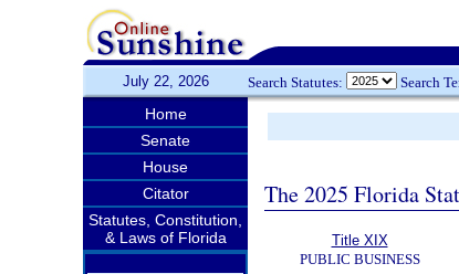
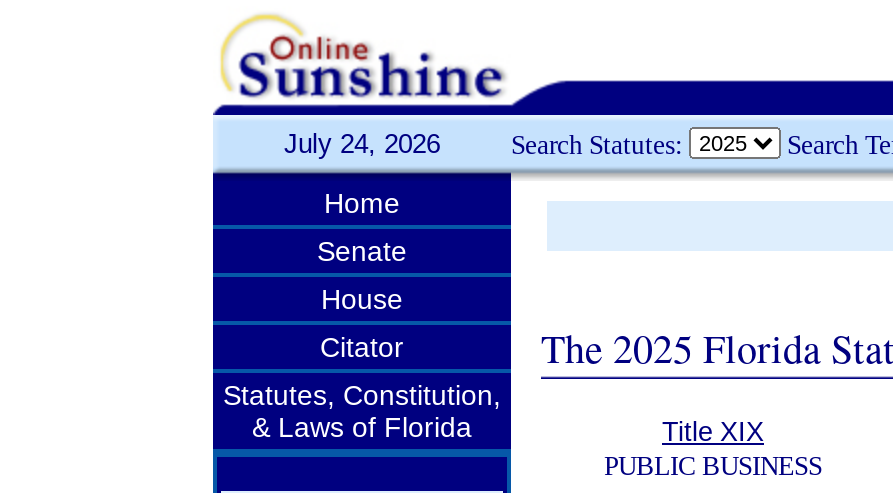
[122,73,208,89] July 22, 2026 -> [284,129,440,159] July 24, 2026

